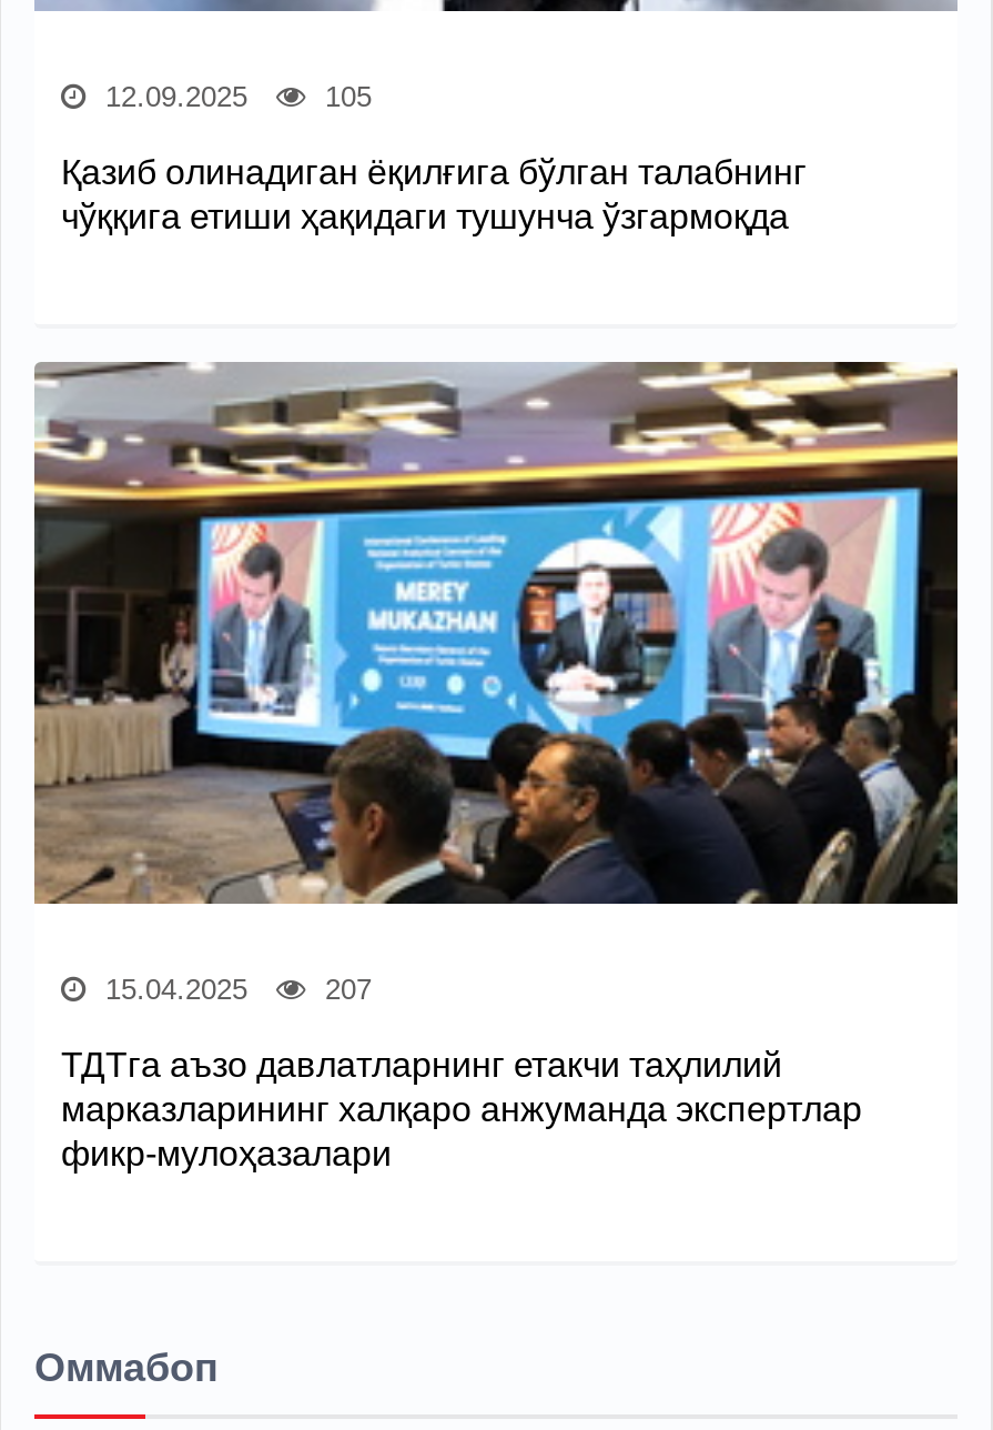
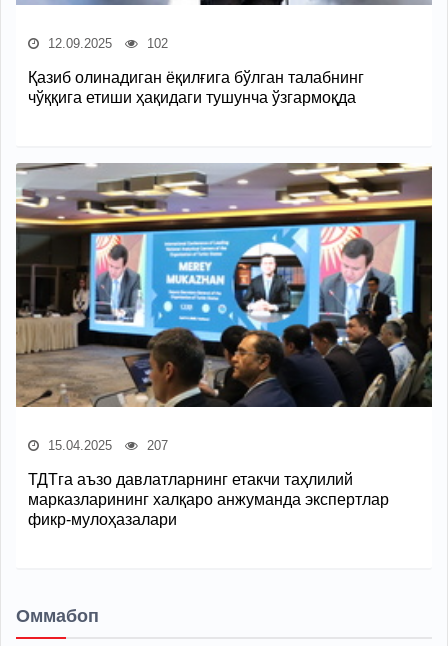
[316,79,372,112] 105 -> [143,36,168,51] 102

